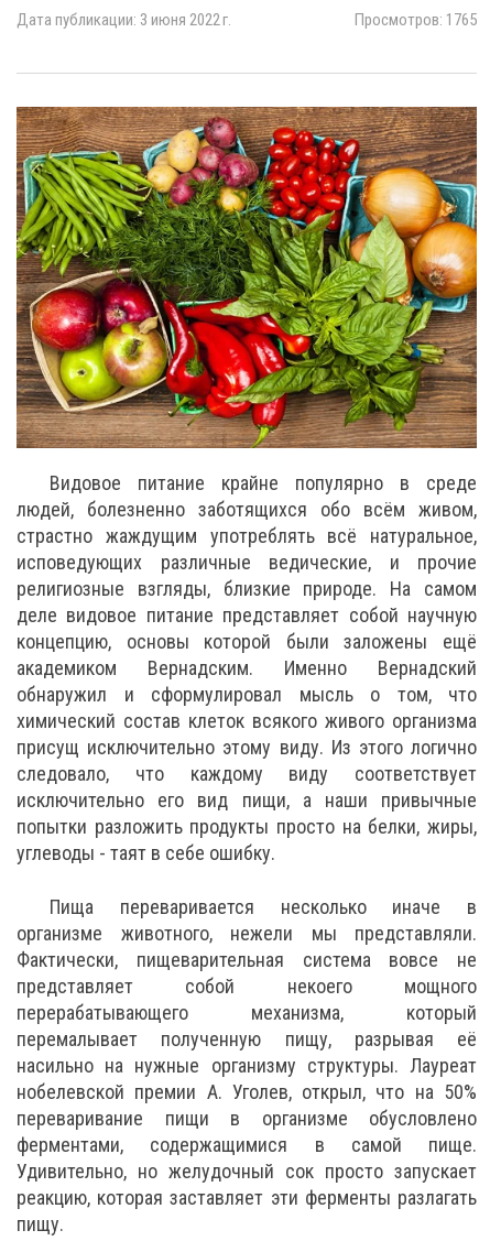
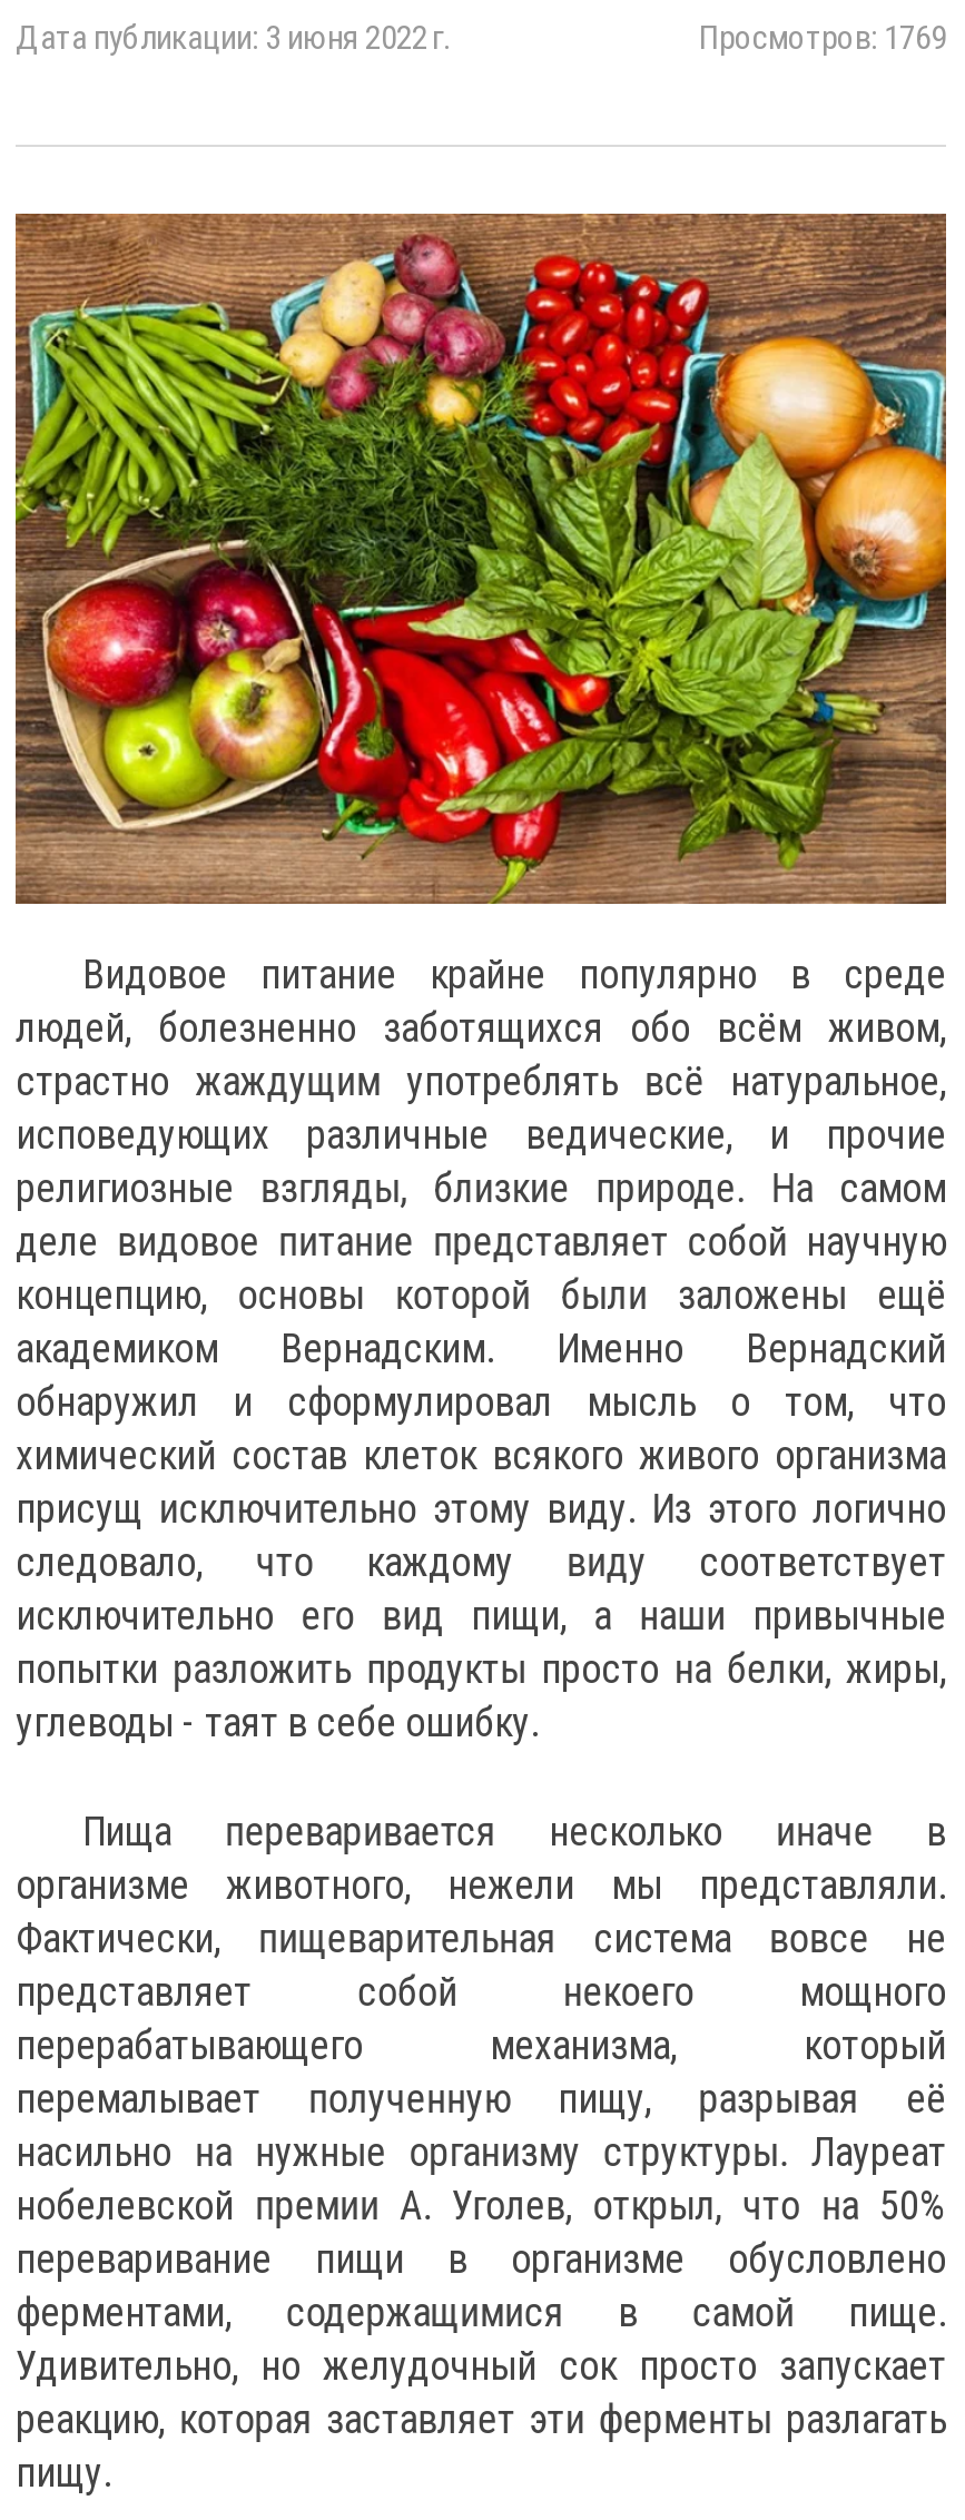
[355,10,477,30] Просмотров: 1765 -> [699,18,946,58] Просмотров: 1769

